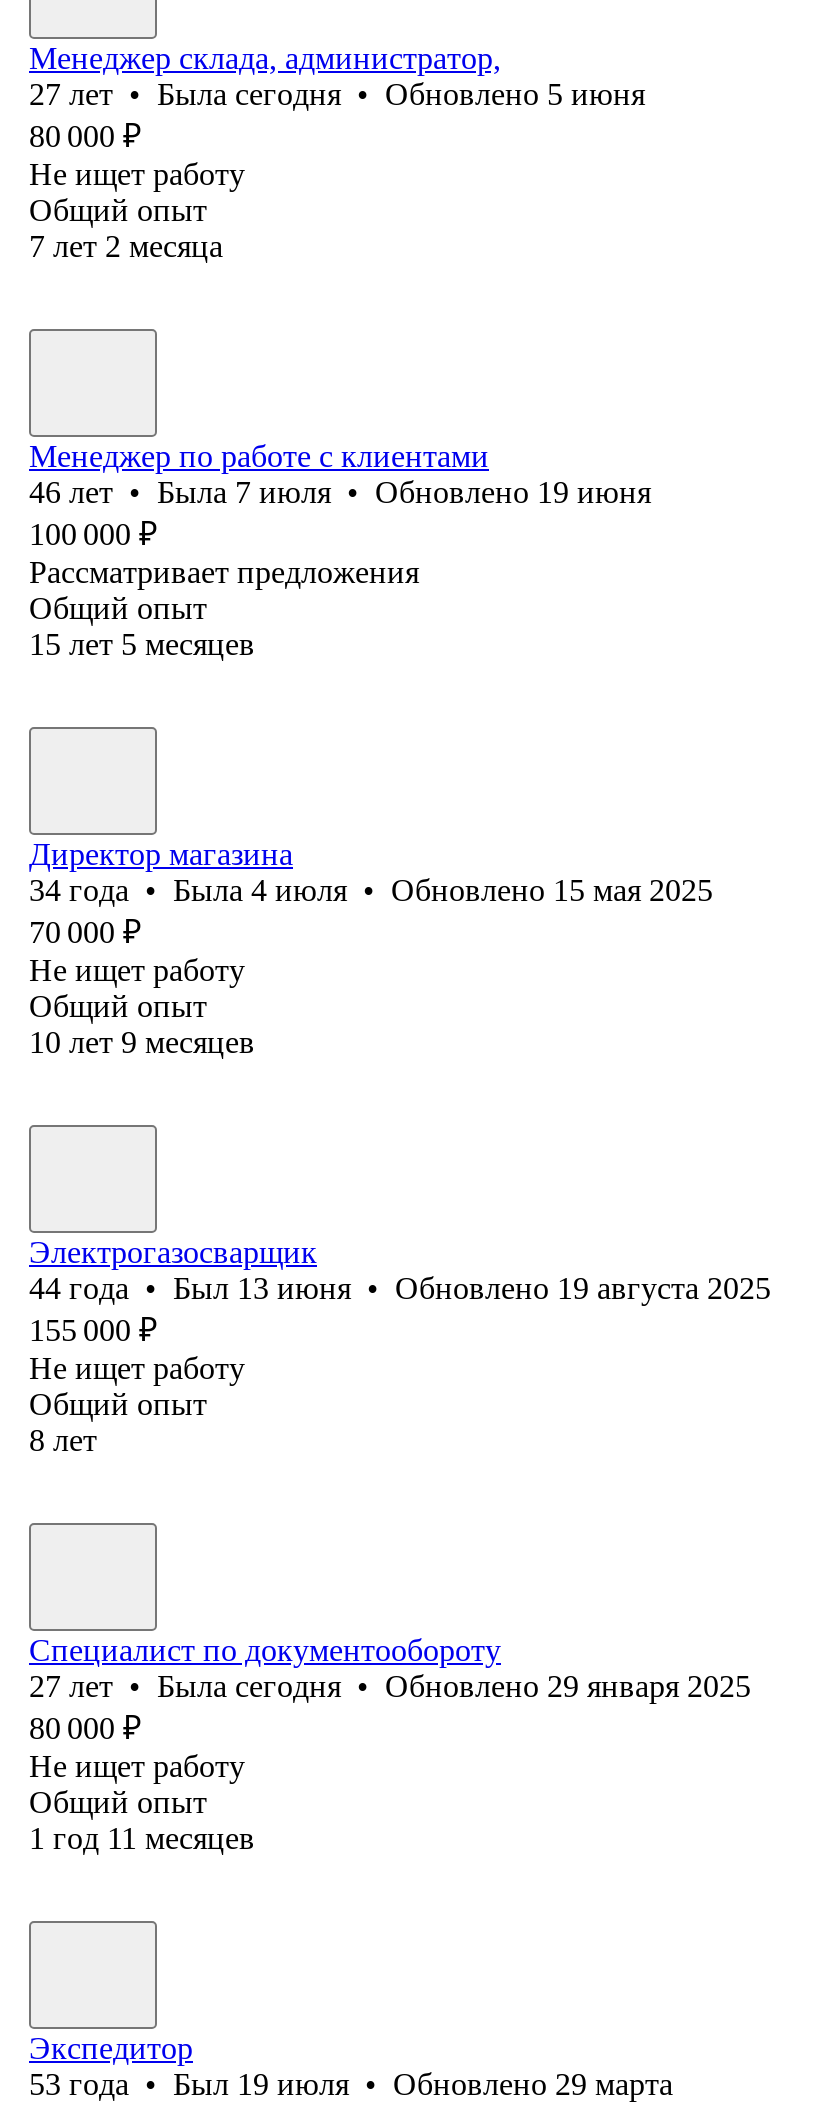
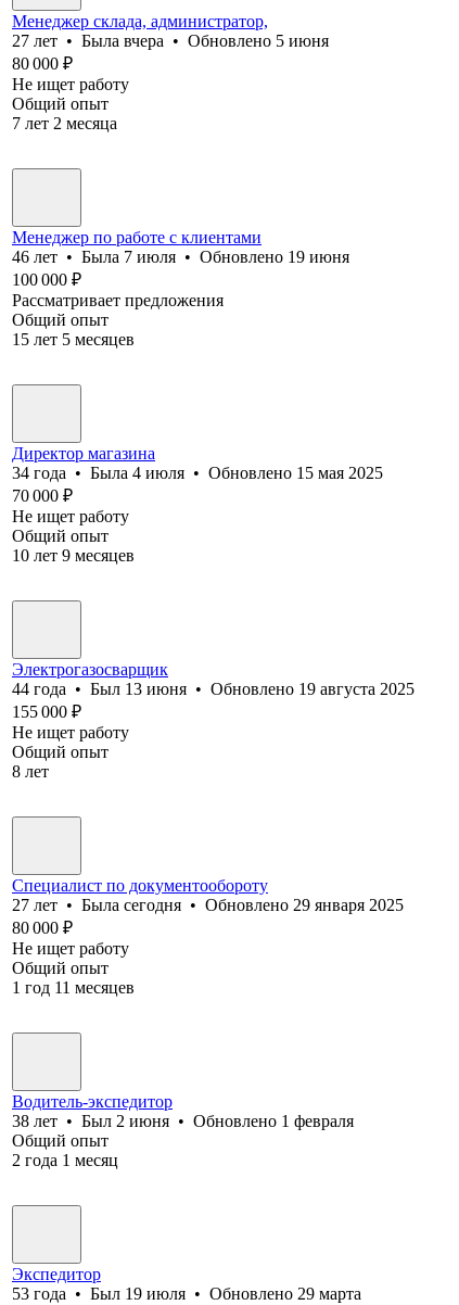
[29,77,645,111] 27 лет • Была сегодня • Обновлено 5 июня -> [12,31,329,50] 27 лет • Была вчера • Обновлено 5 июня
none -> [12,1092,354,1169] Водитель-экспедитор | 38 лет • Был 2 июня • Обновлено 1 февраля | Общий опыт | 2 года 1 месяц

